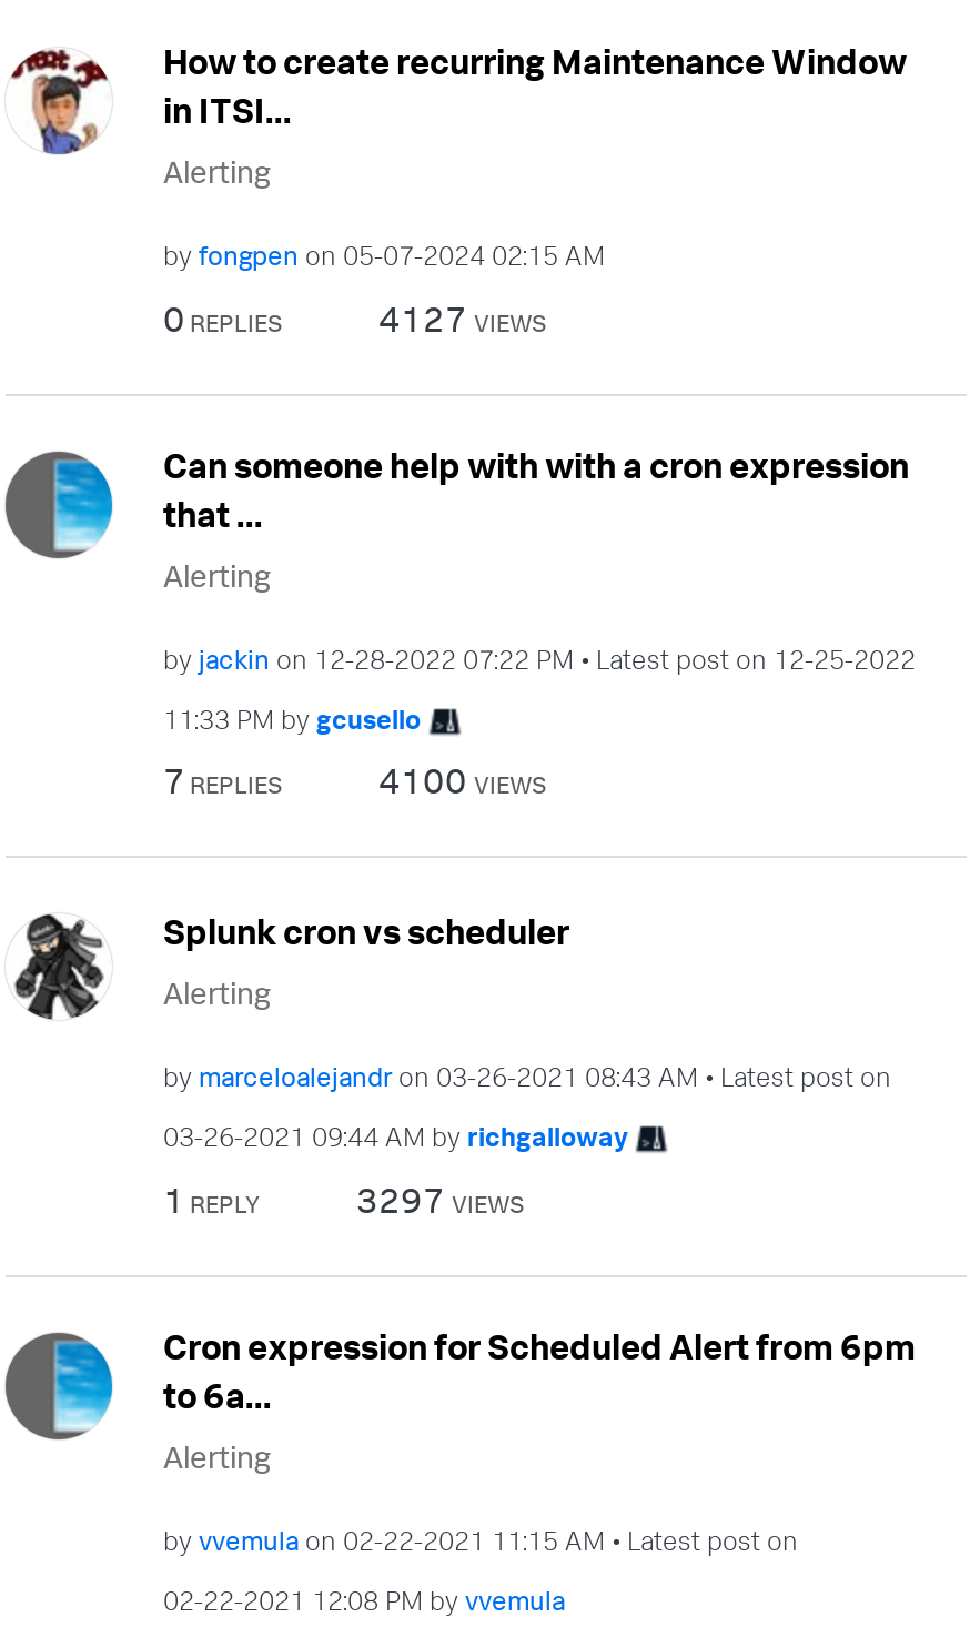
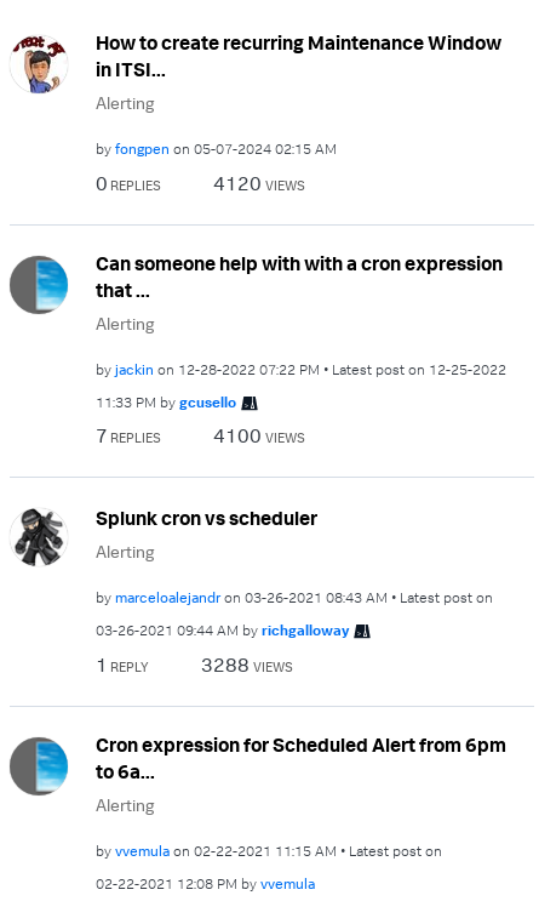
[378,295,547,340] 4127 VIEWS -> [213,170,305,195] 4120 VIEWS
[356,1176,525,1221] 3297 VIEWS -> [201,652,293,676] 3288 VIEWS

